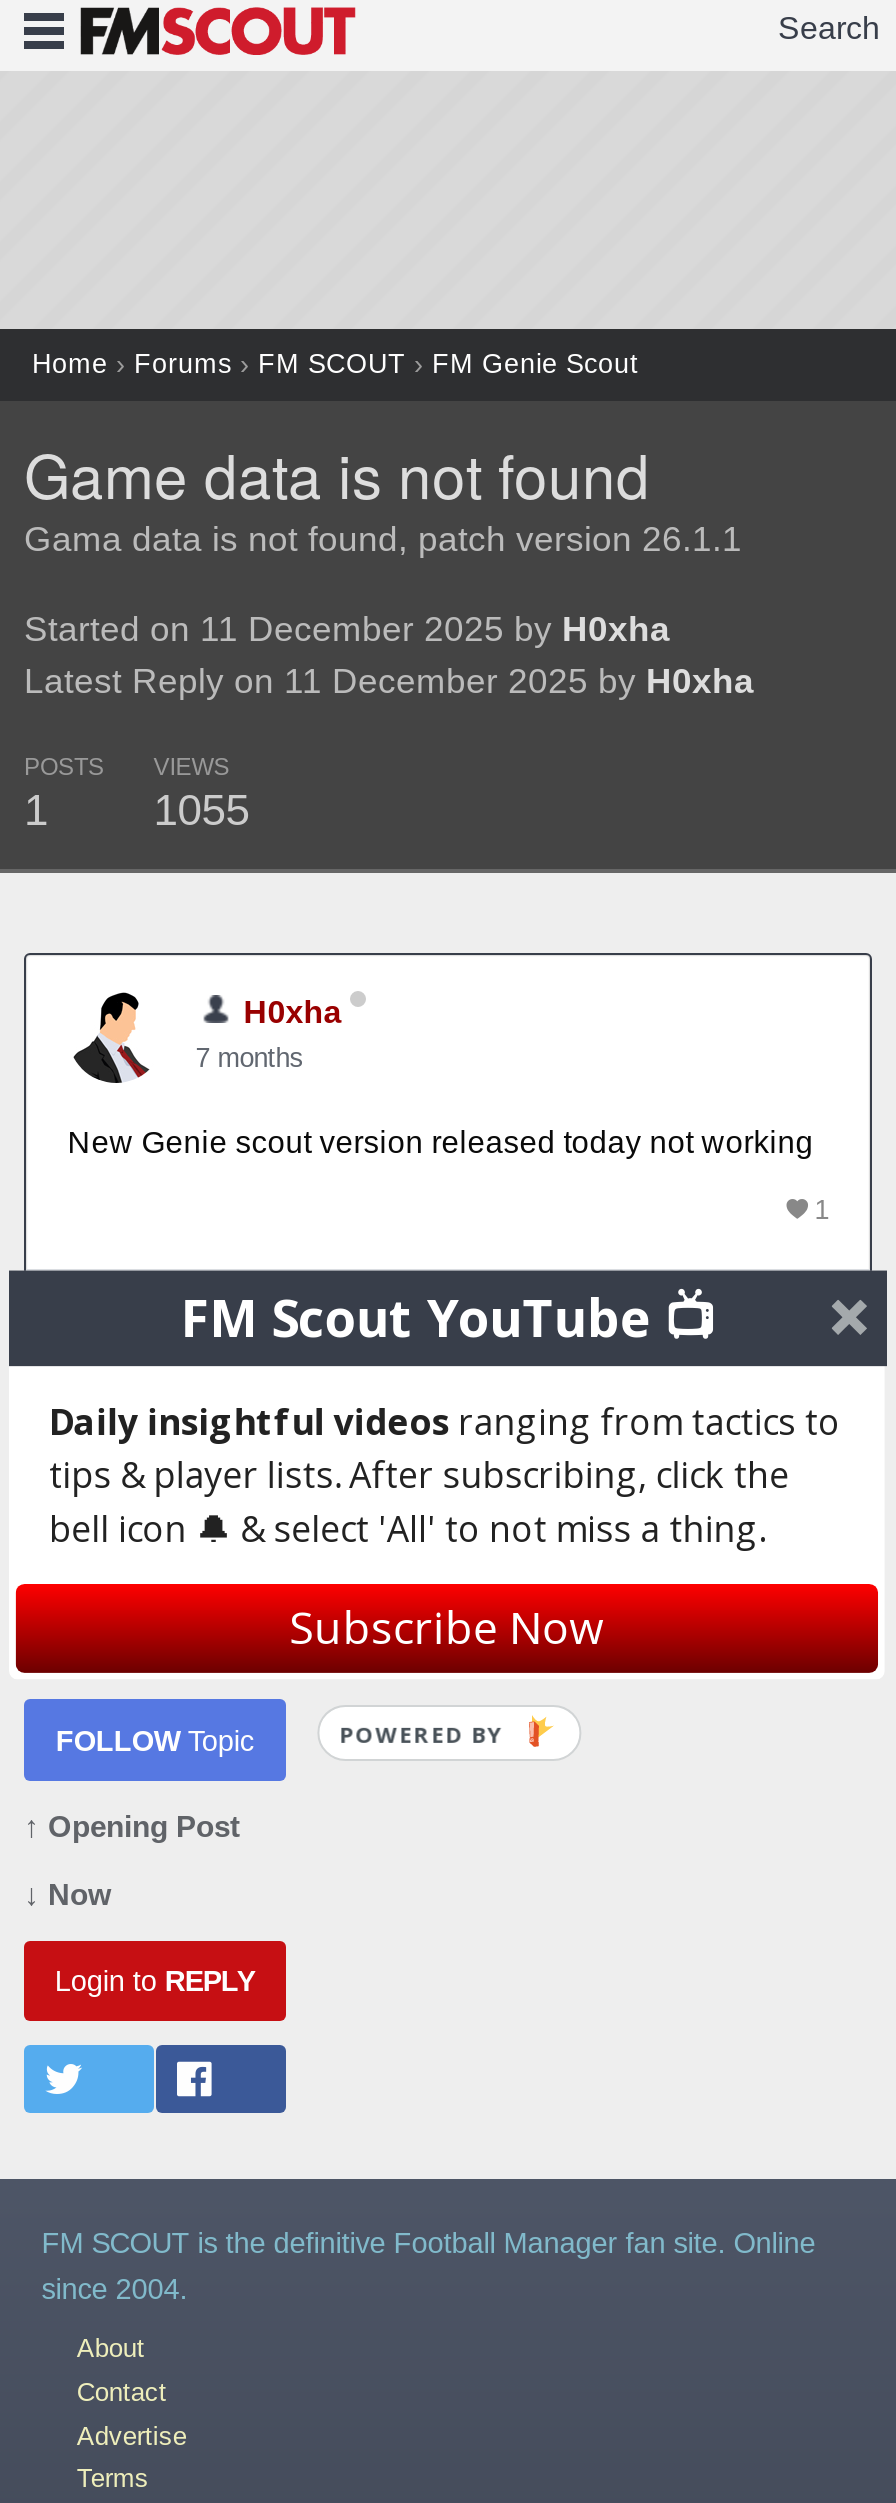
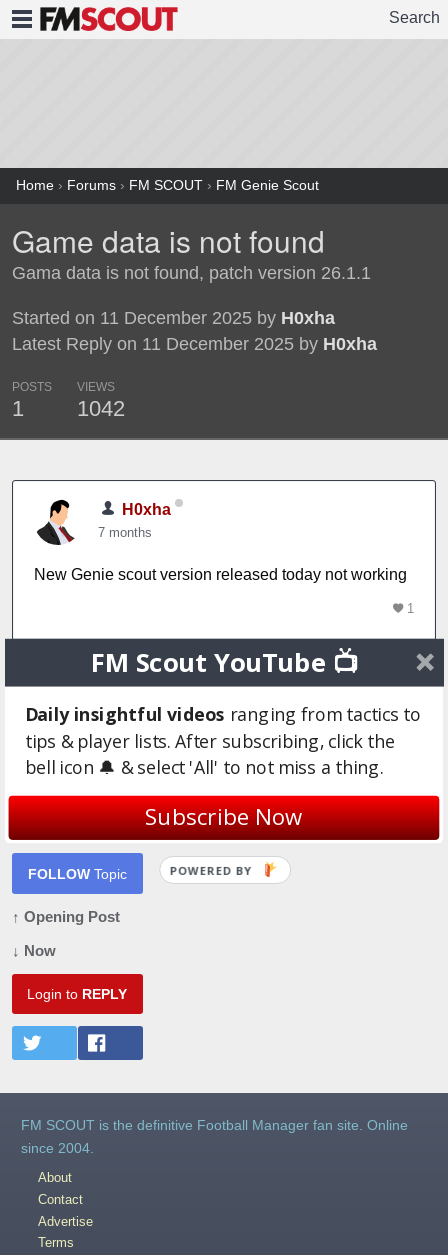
[154,785,250,835] 1055 -> [77,396,125,421] 1042

